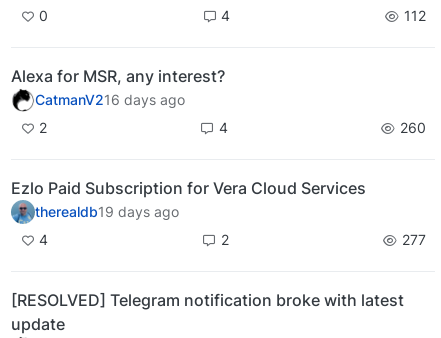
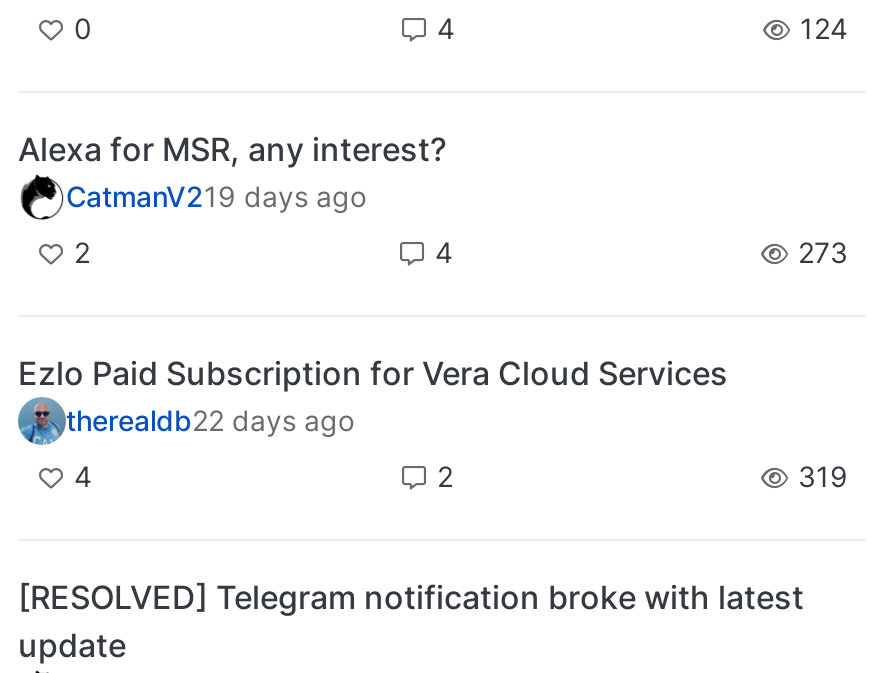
[400,7,426,24] 112 -> [792,10,848,44] 124
[35,91,185,108] CatmanV216 days ago -> [66,178,366,212] CatmanV219 days ago
[396,119,426,136] 260 -> [790,235,848,269] 273
[35,203,179,220] therealdb19 days ago -> [66,403,354,437] therealdb22 days ago
[398,231,426,248] 277 -> [790,459,848,493] 319

